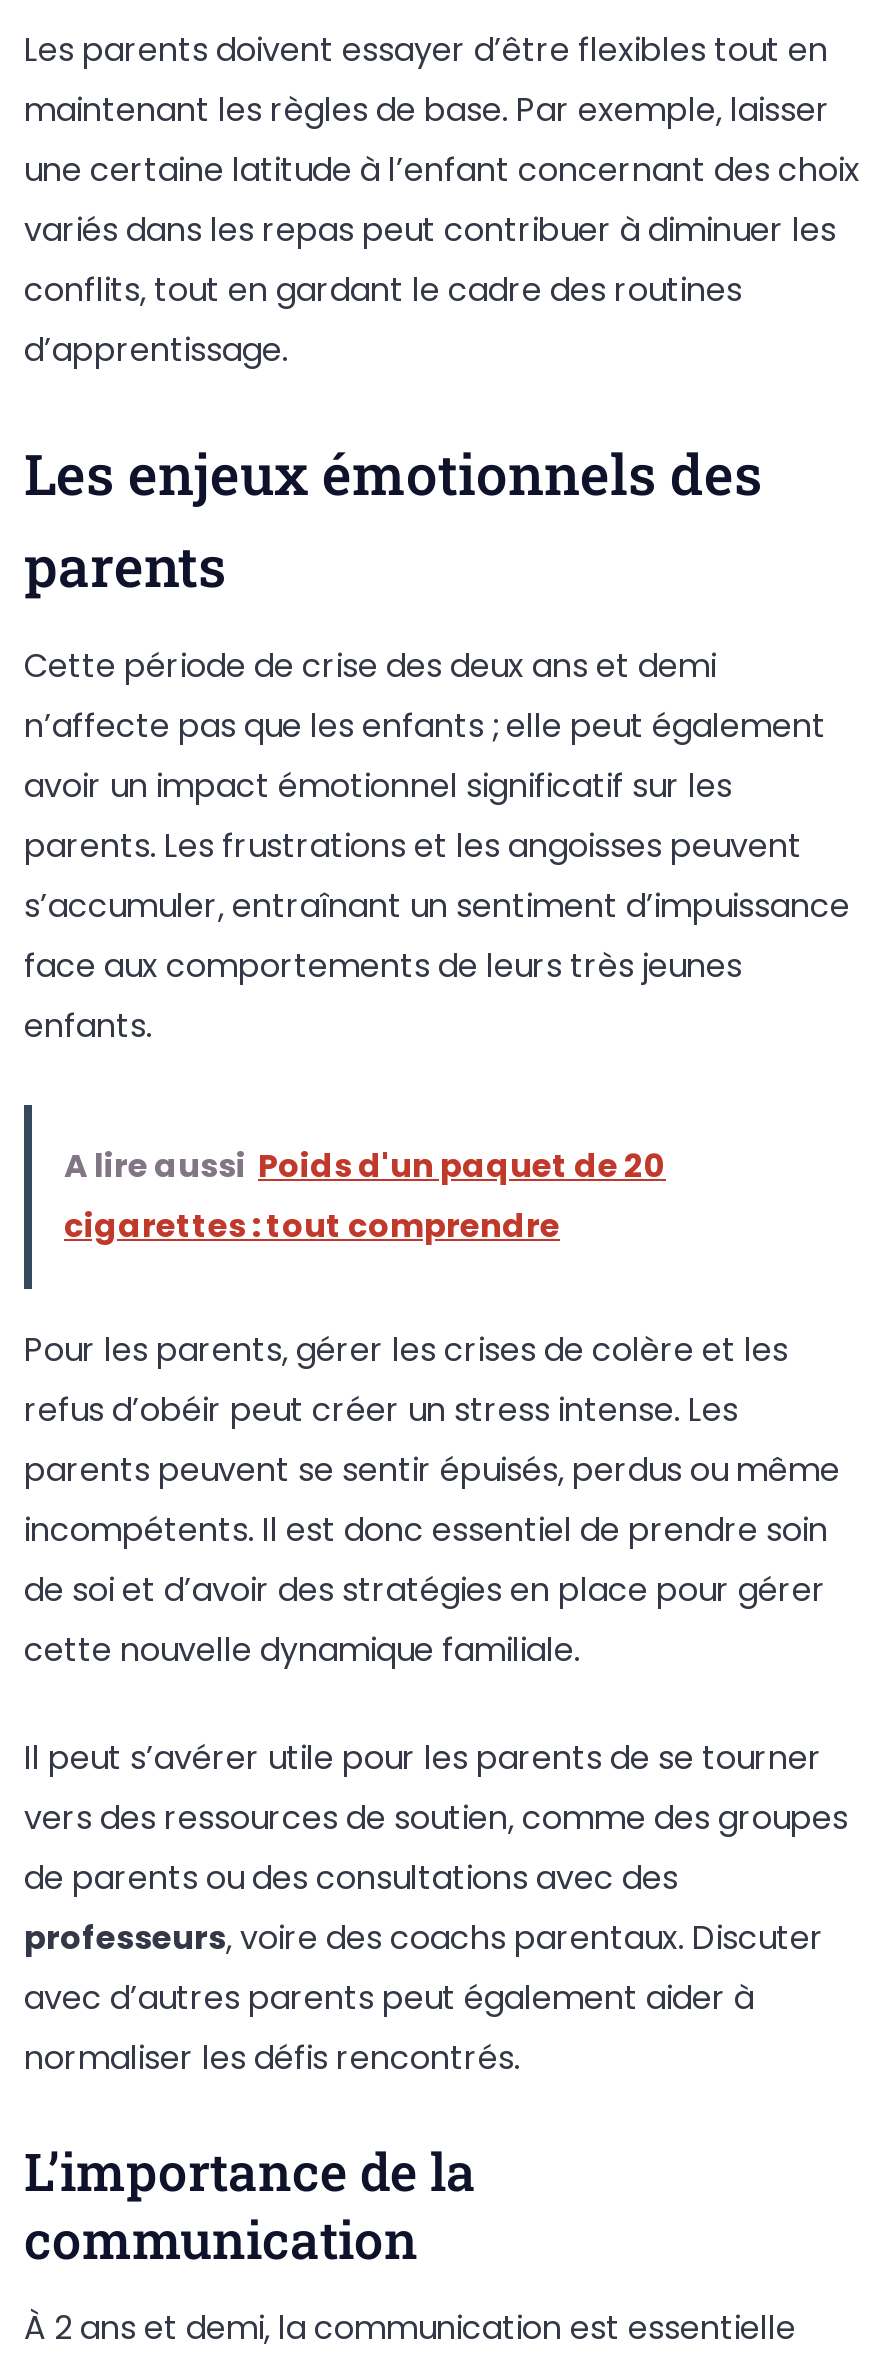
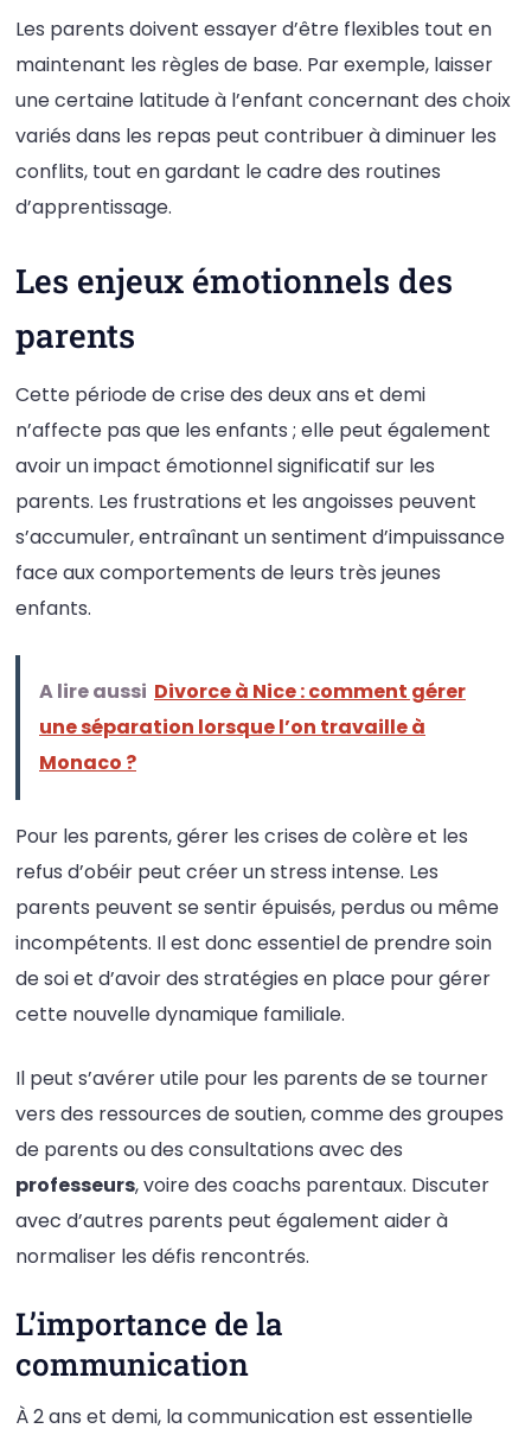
[64,1144,666,1250] A lire aussi Poids d'un paquet de 20 | cigarettes : tout comprendre -> [39,678,466,777] A lire aussi Divorce à Nice : comment gérer | une séparation lorsque l’on travaille à | Monaco ?

